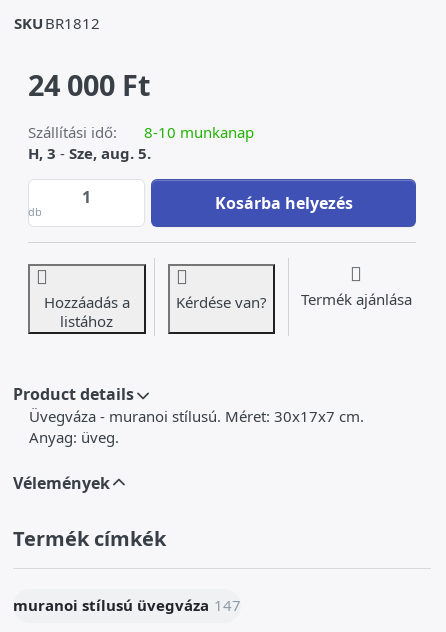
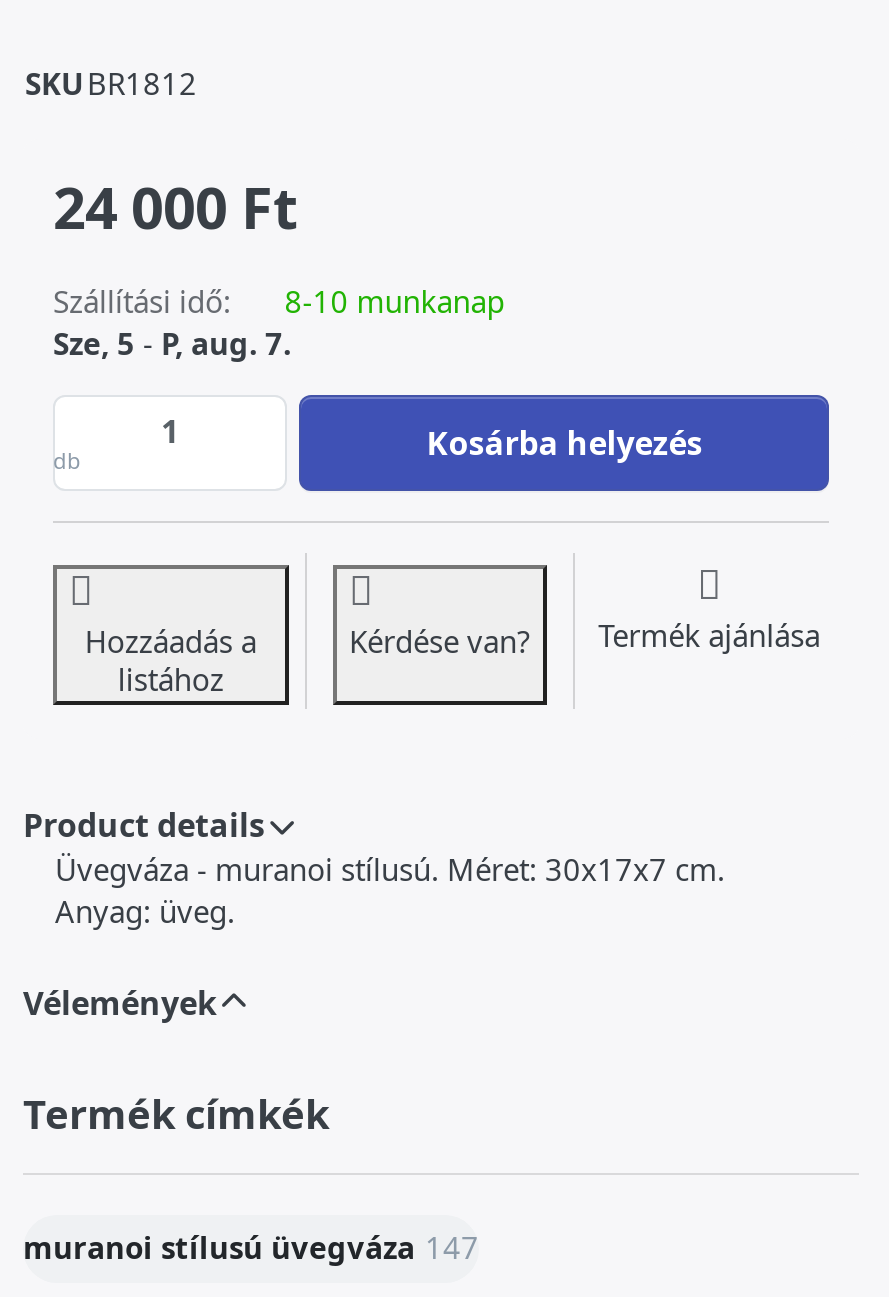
[28,143,151,163] H, 3 - Sze, aug. 5. -> [53,323,291,363] Sze, 5 - P, aug. 7.

